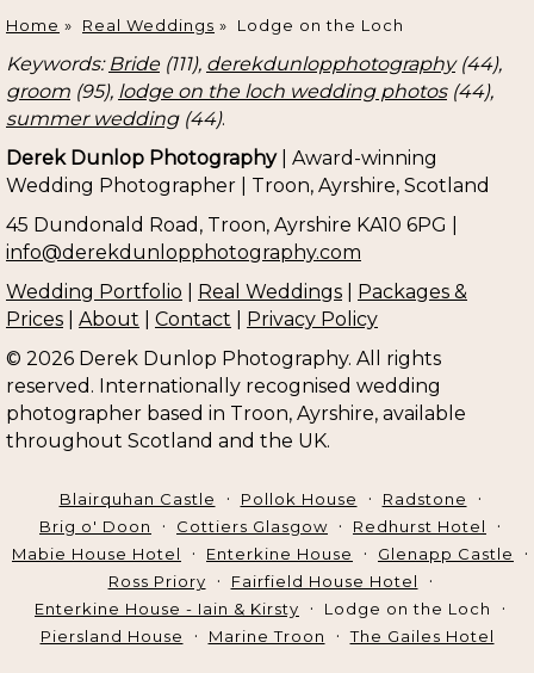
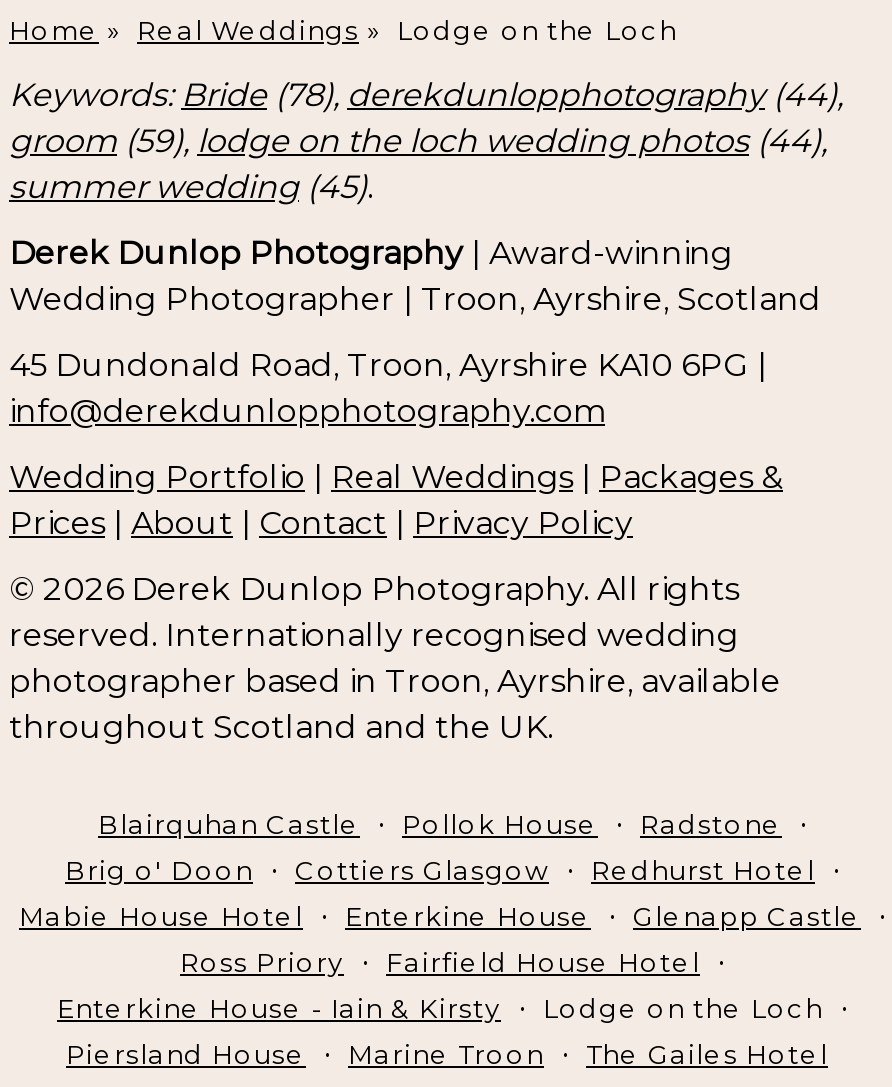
[6,53,502,75] Keywords: Bride (111), derekdunlopphotography (44), -> [9,76,843,114] Keywords: Bride (78), derekdunlopphotography (44),
[6,80,493,103] groom (95), lodge on the loch wedding photos (44), -> [9,122,827,160] groom (59), lodge on the loch wedding photos (44),
[6,108,225,130] summer wedding (44). -> [9,168,373,206] summer wedding (45).

